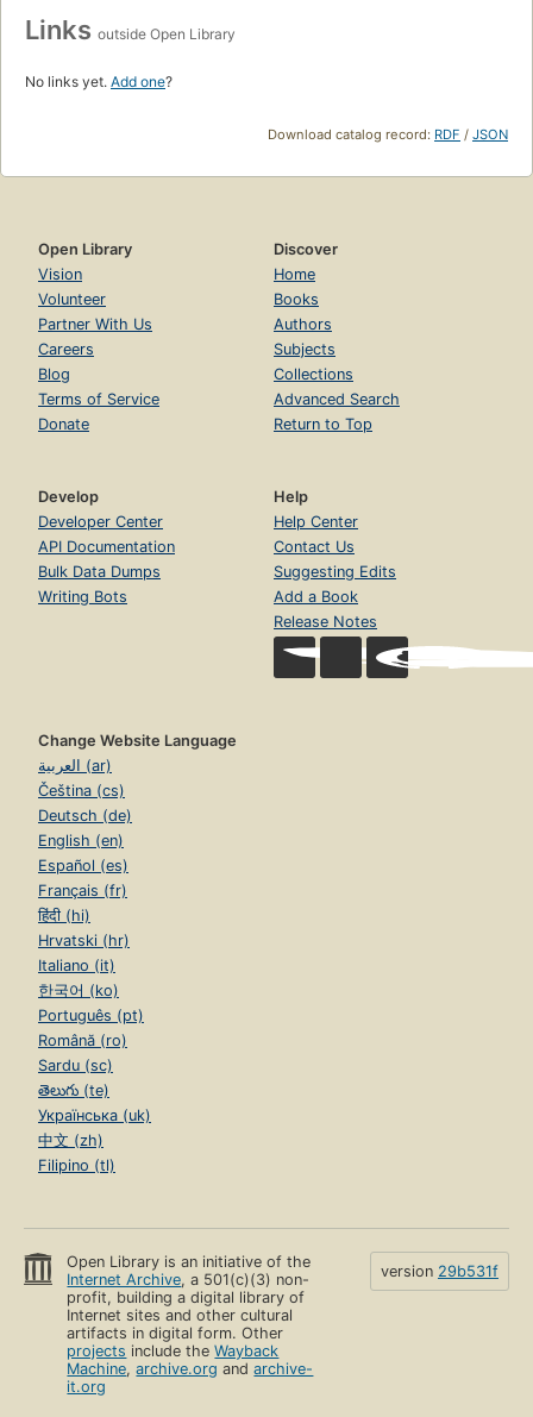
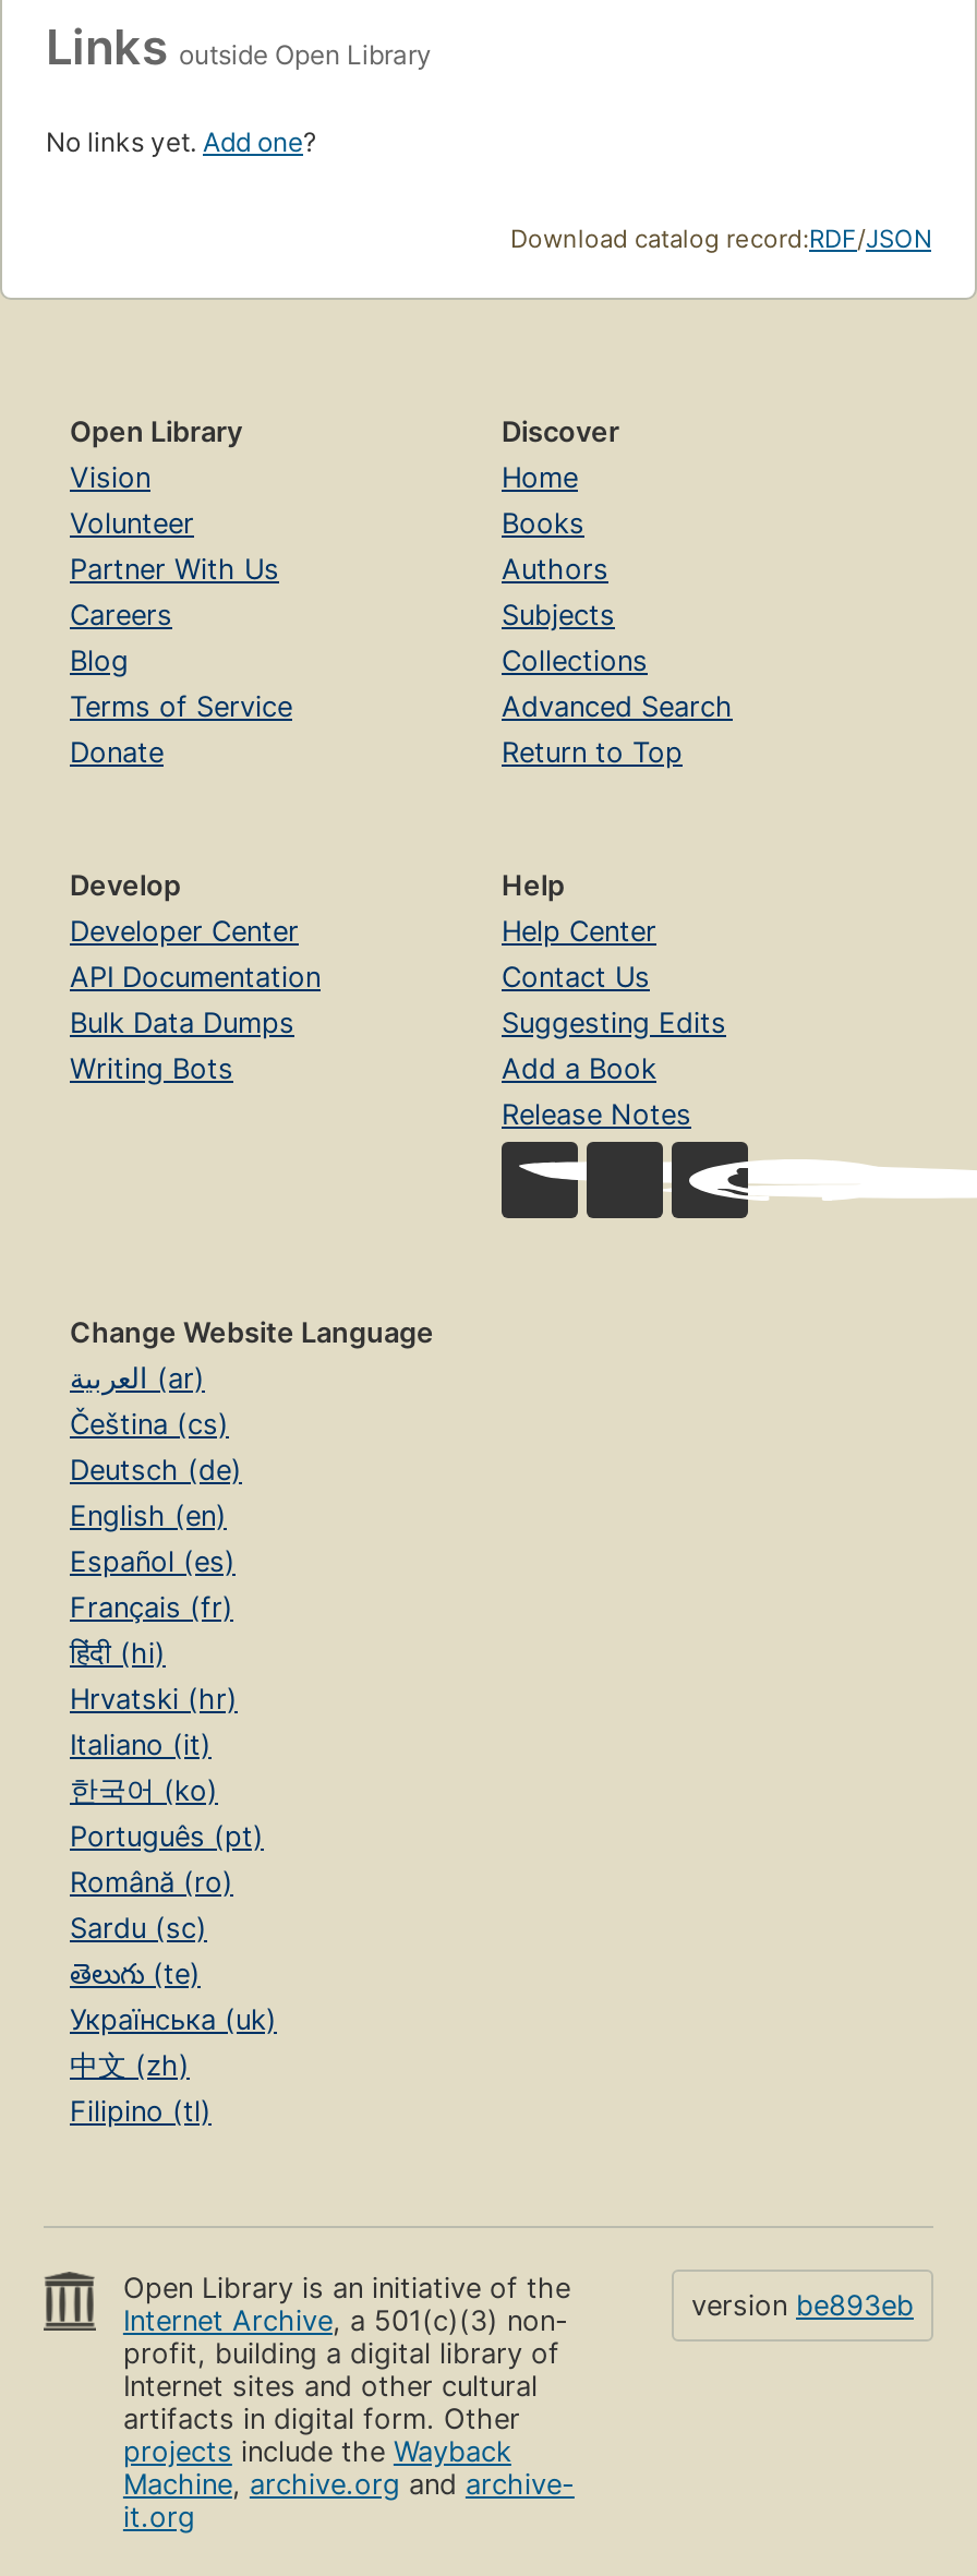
[381,1262,498,1280] version 29b531f -> [691,2289,914,2322] version be893eb

